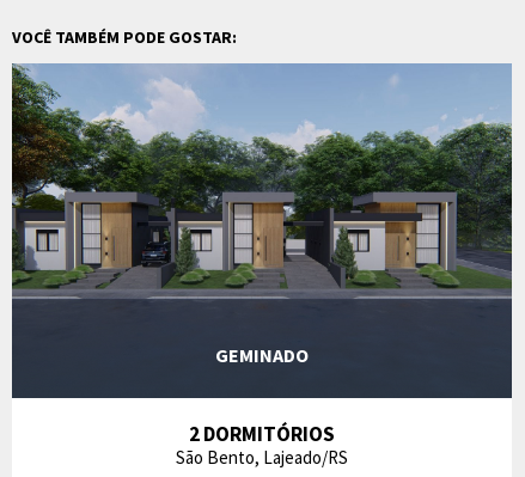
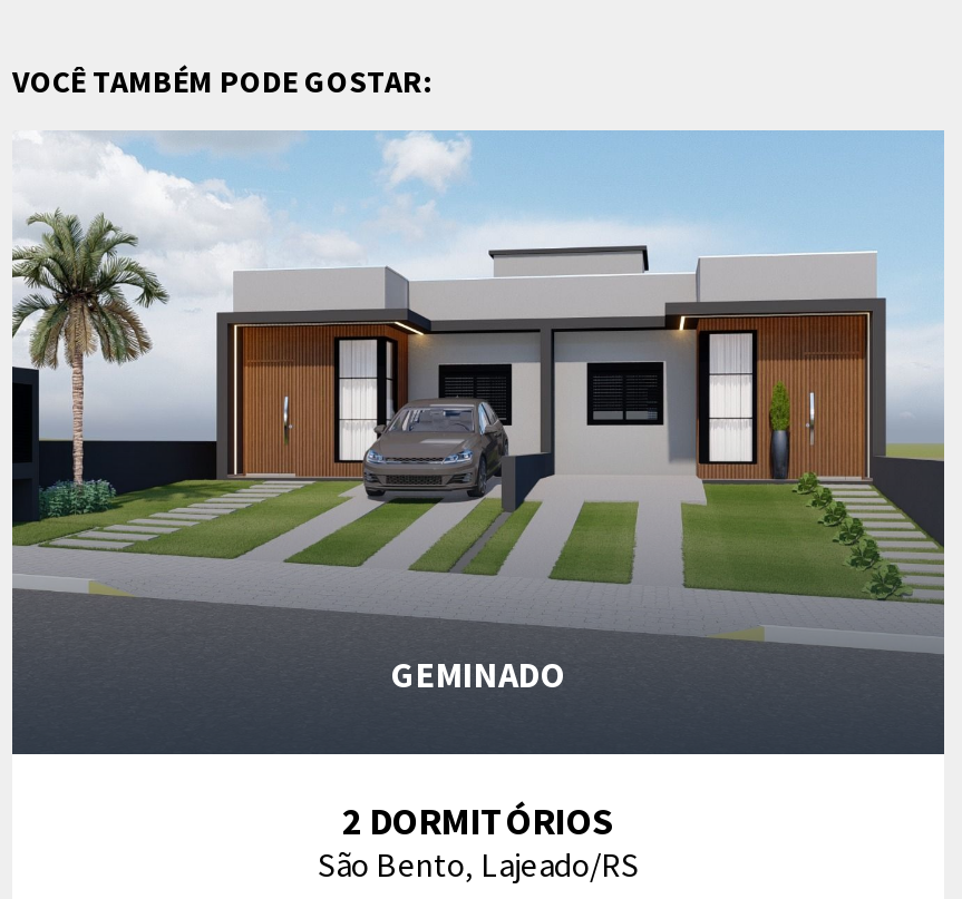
[11,62,513,347] [image] -> [10,130,944,663] [image]

